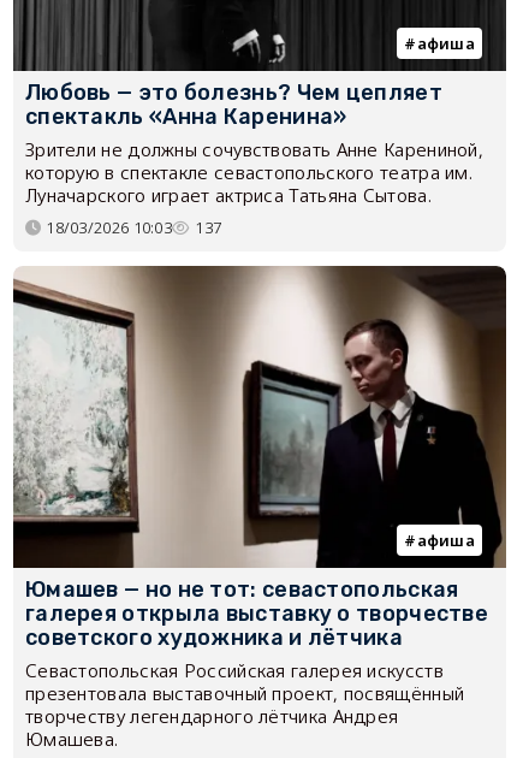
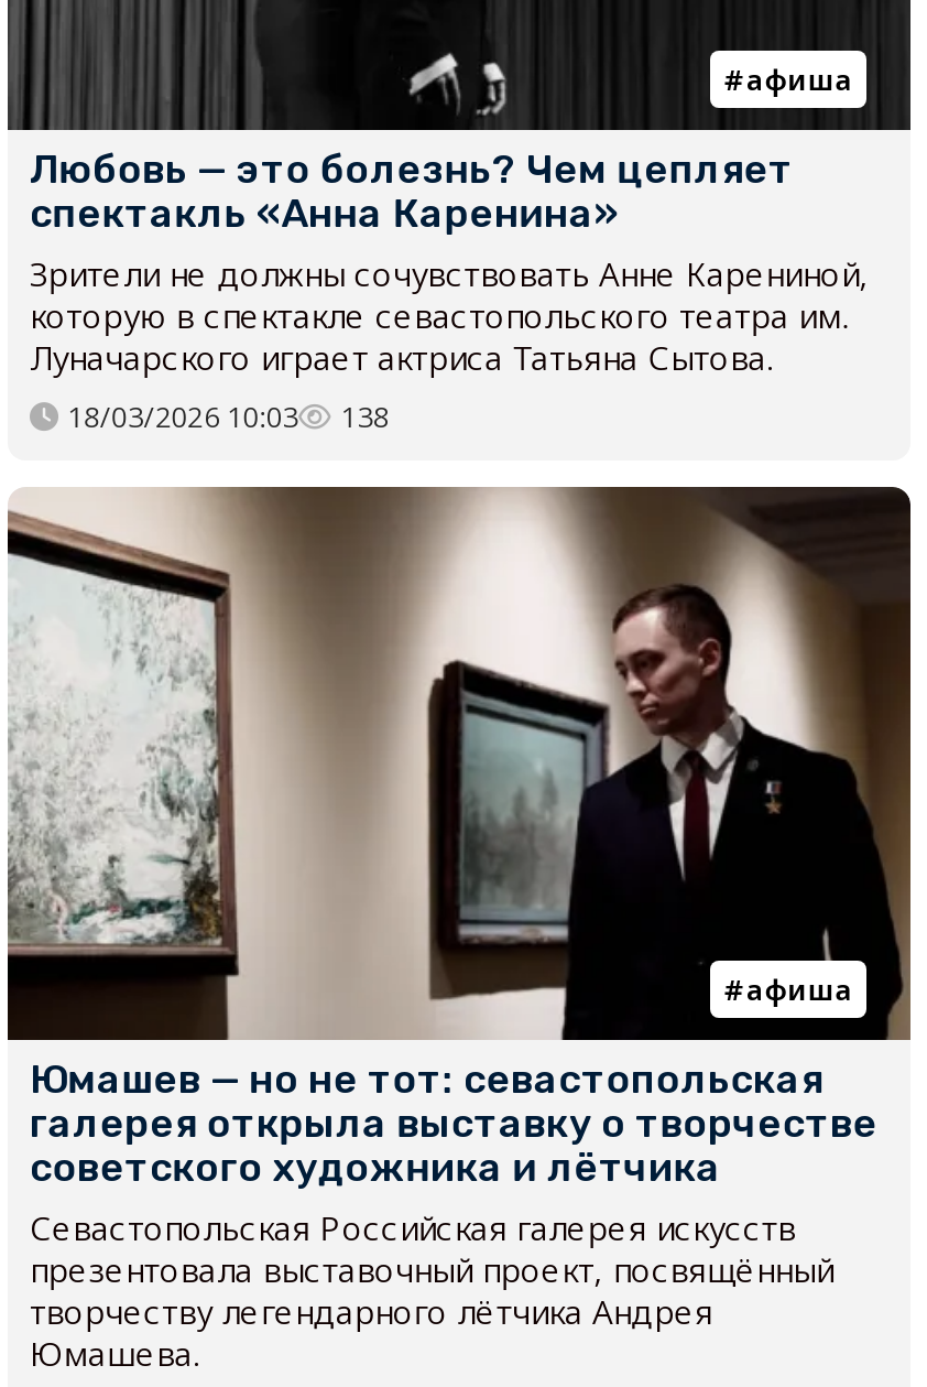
[46,216,222,238] 18/03/2026 10:03 137 -> [68,395,389,435] 18/03/2026 10:03 138

